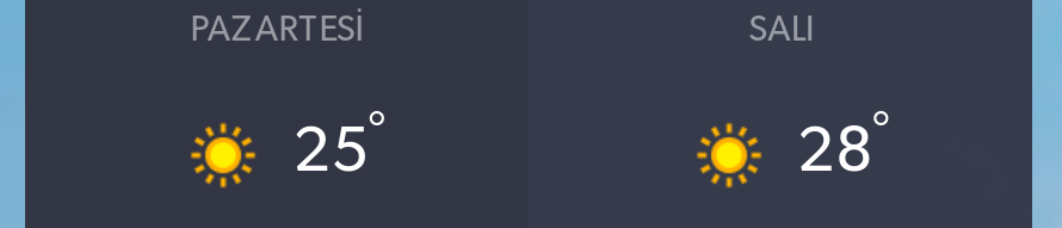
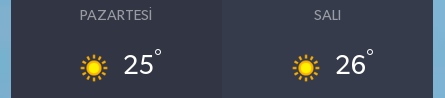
[785,108,890,185] 28° -> [330,48,374,80] 26°

